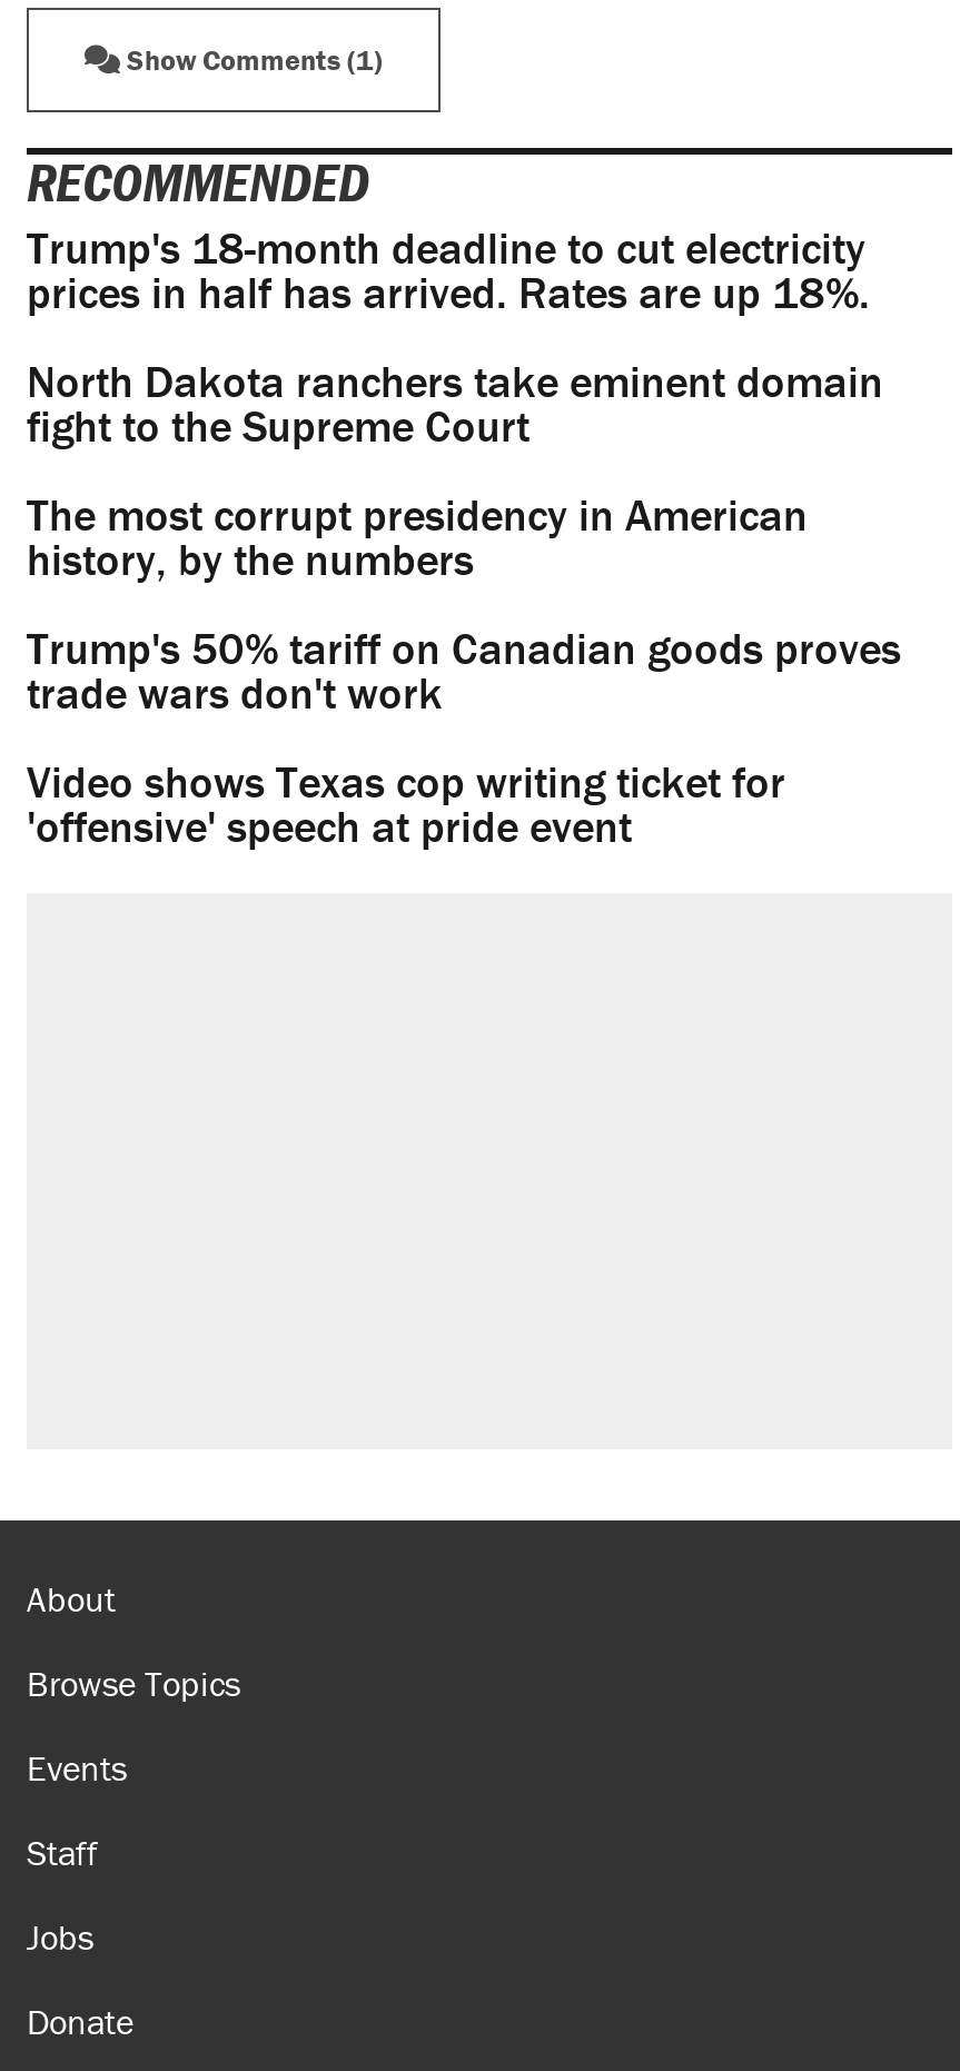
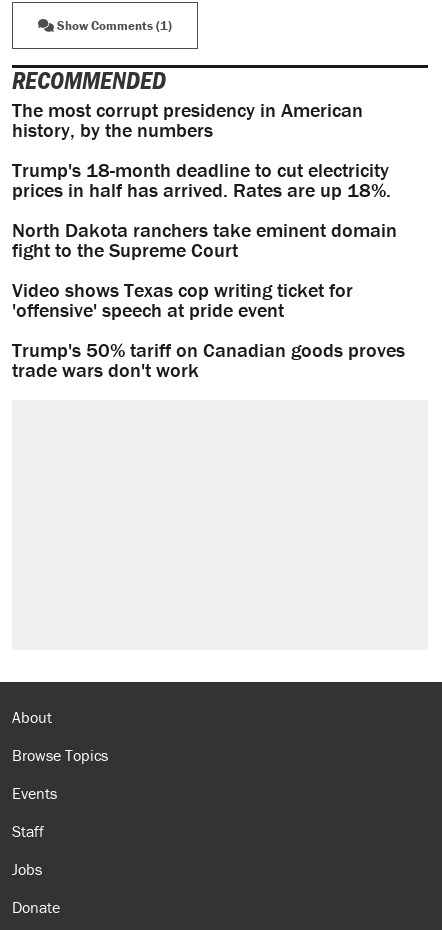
moved [27,220,883,453] -> [12,157,397,262]: Trump's 18-month deadline to cut electricity | prices in half has arrived. Rates are up 18%. | North Dakota ranchers take eminent domain | fight to the Supreme Court
moved [27,487,808,587] -> [12,97,363,142]: The most corrupt presidency in American | history, by the numbers
moved [27,620,901,720] -> [12,337,405,382]: Trump's 50% tariff on Canadian goods proves | trade wars don't work
moved [27,754,785,854] -> [12,277,353,322]: Video shows Texas cop writing ticket for | 'offensive' speech at pride event

